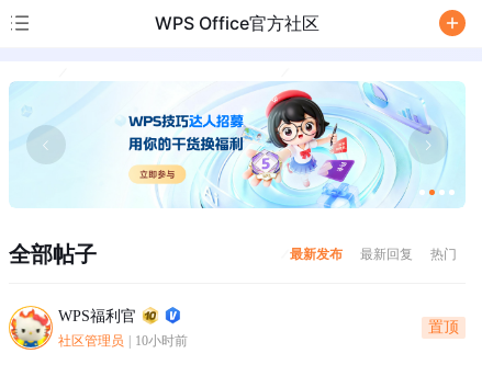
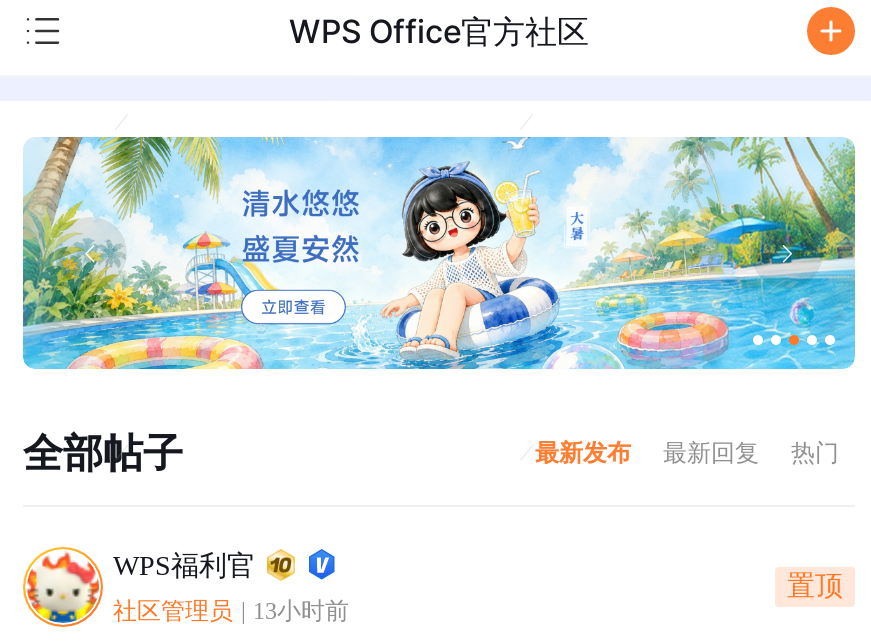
[9,81,466,208] [image] -> [21,135,857,371] [image]
[58,334,188,349] 社区管理员 10小时前 -> [113,598,349,626] 社区管理员 13小时前

